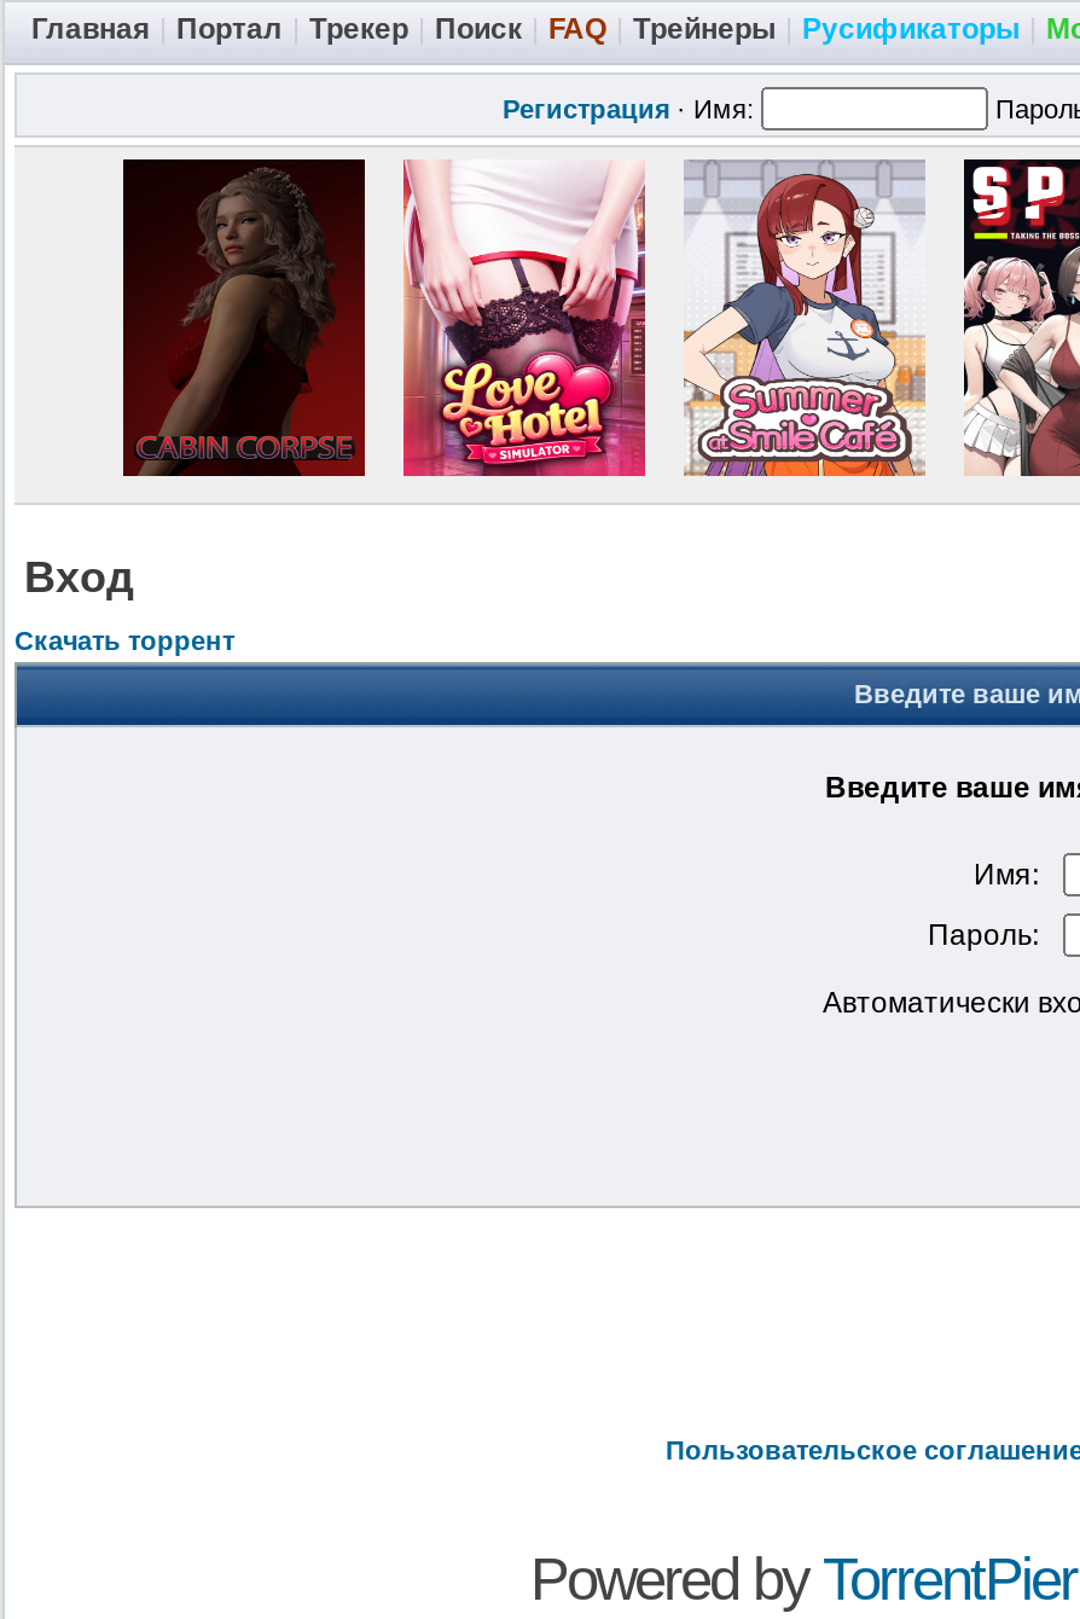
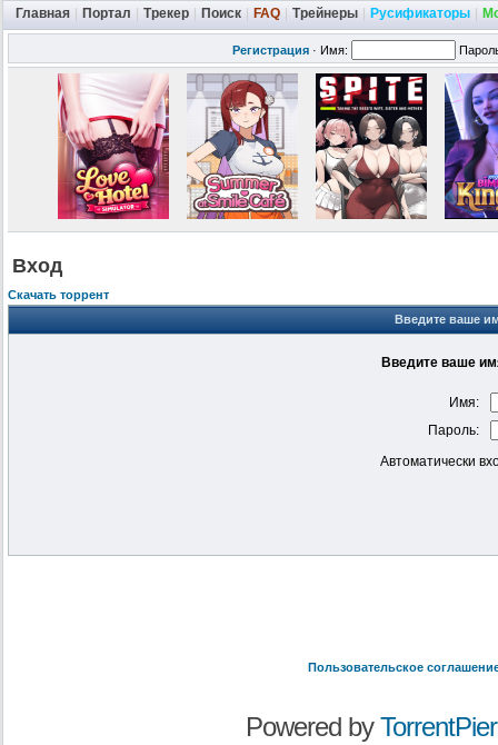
[121,157,367,478] [image] -> [57,73,170,220] [image]
[401,159,648,478] [image] -> [187,73,299,220] [image]
[684,159,925,478] [image] -> [315,72,428,220] [image]
[962,157,1073,478] [image] -> [444,72,495,220] [image]

